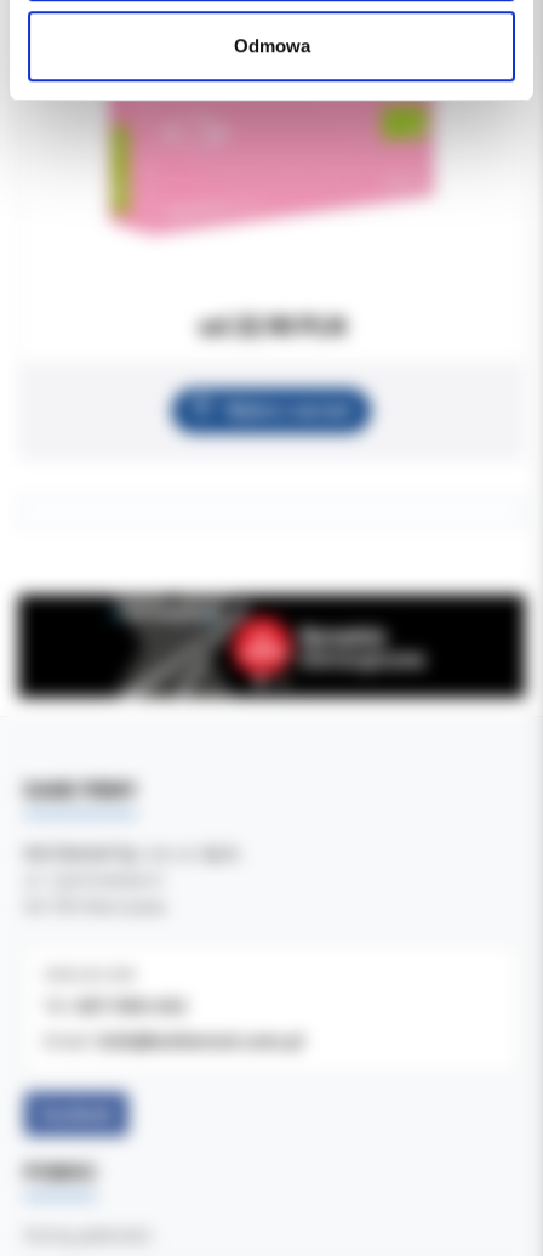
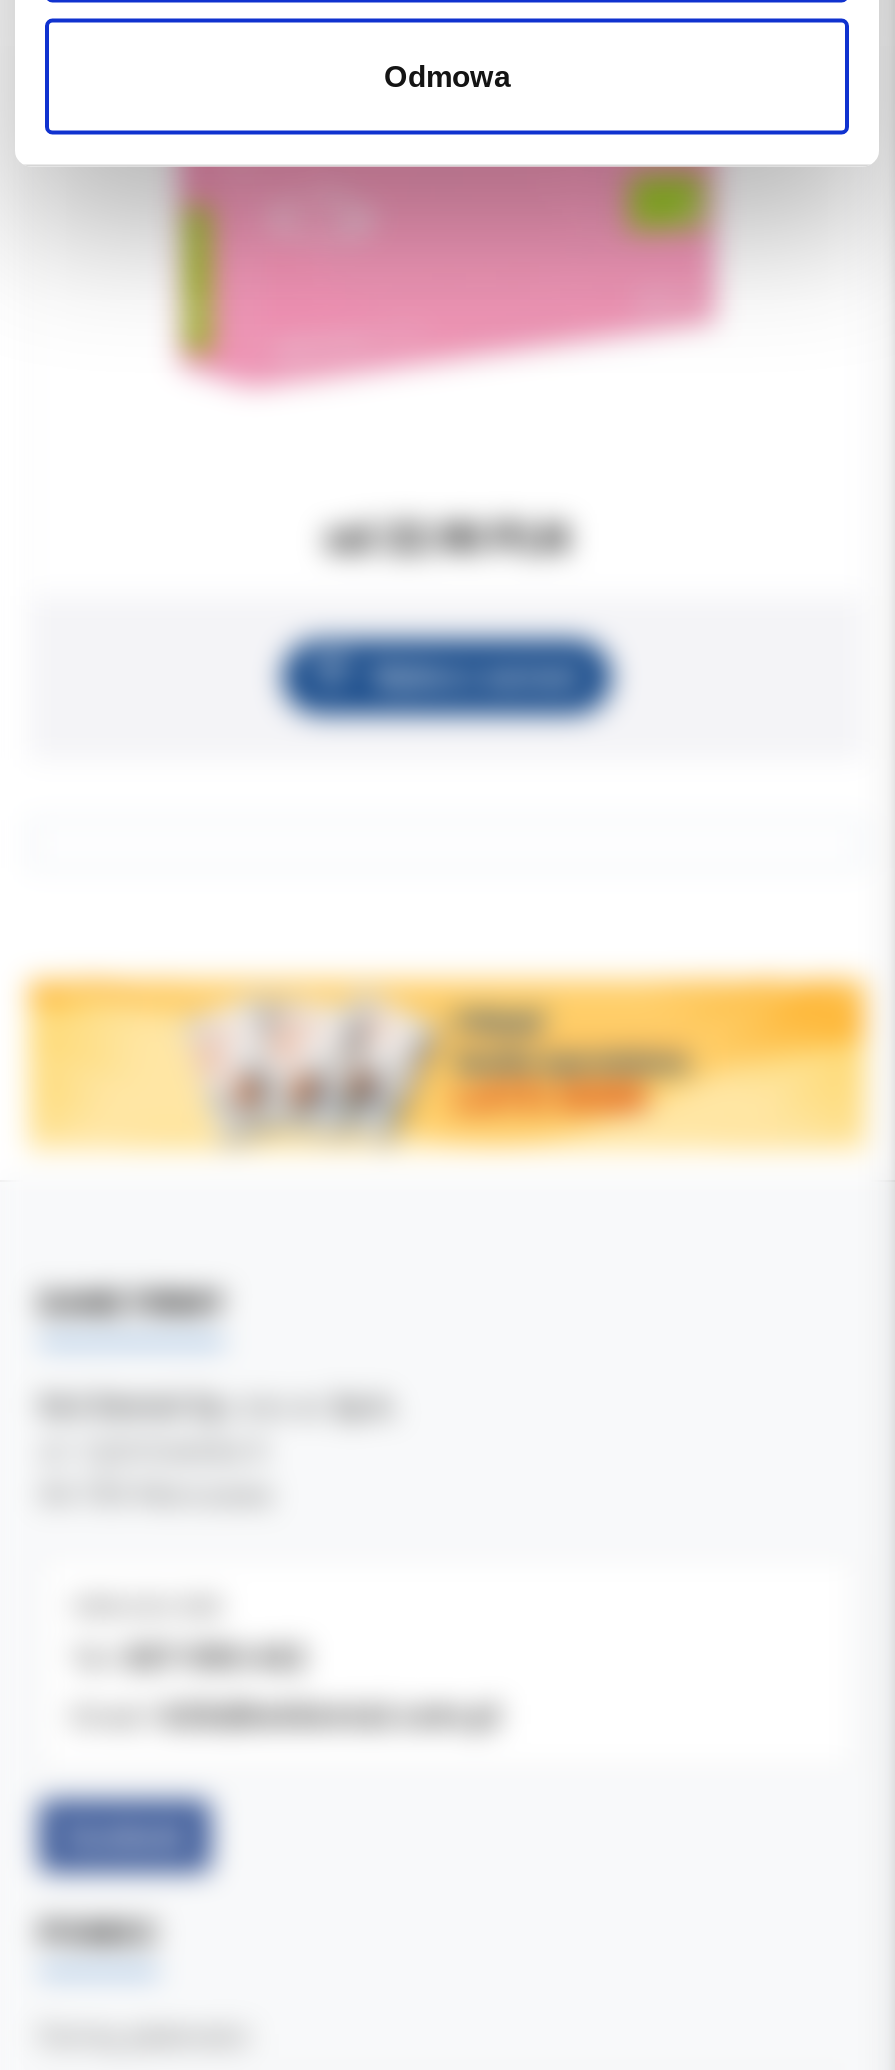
[8,585,535,707] [image] -> [13,964,883,1166] [image]

